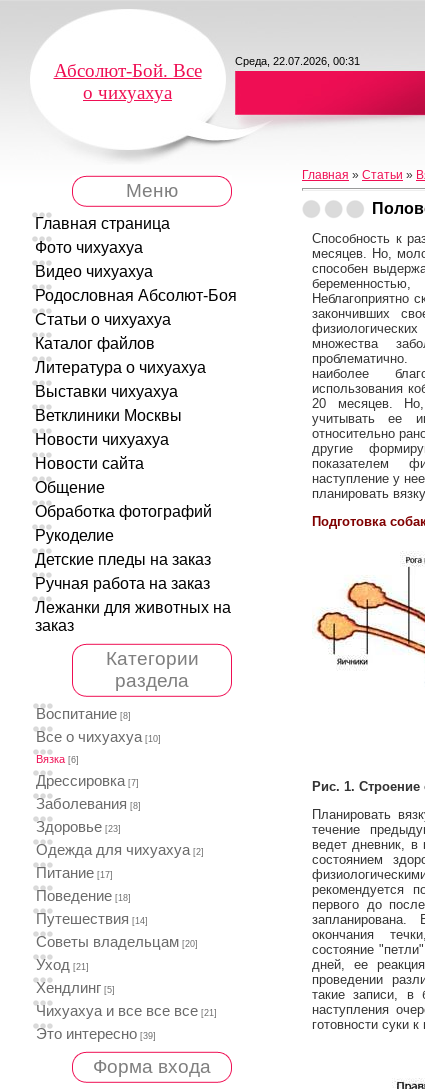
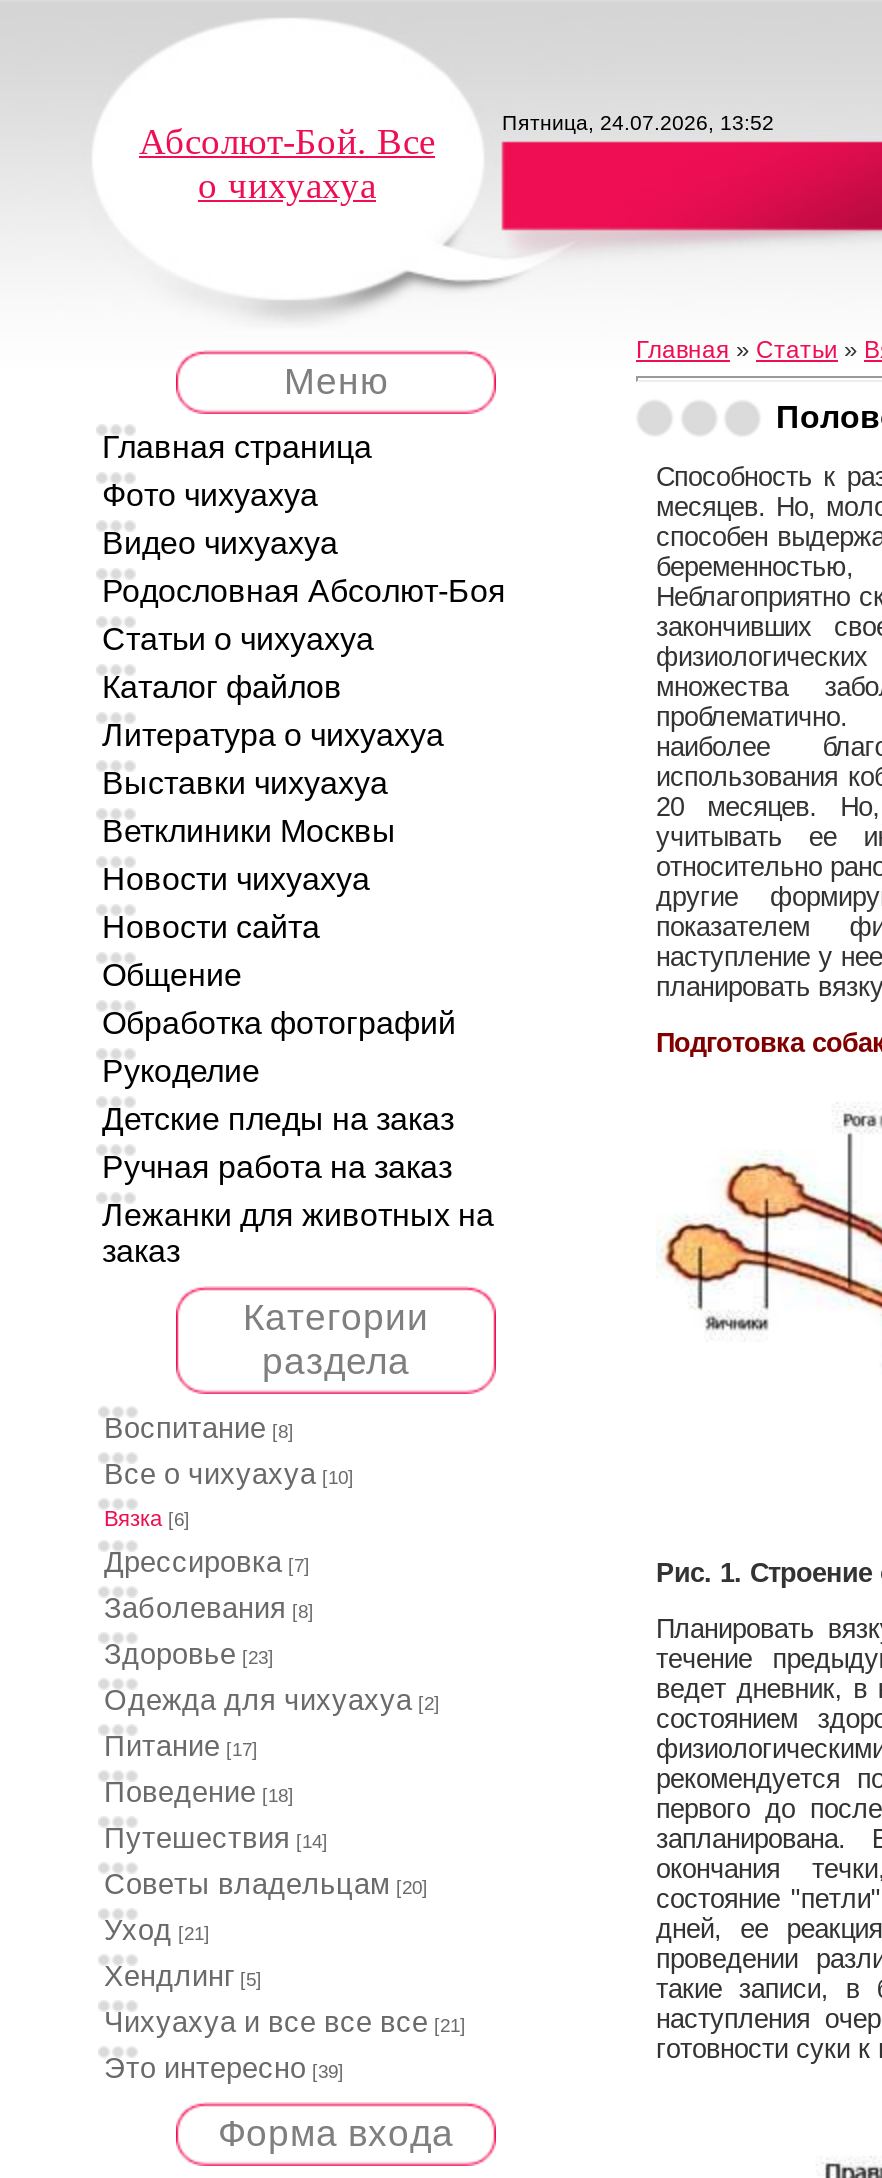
[235,55,360,67] Среда, 22.07.2026, 00:31 -> [502,110,774,134] Пятница, 24.07.2026, 13:52

